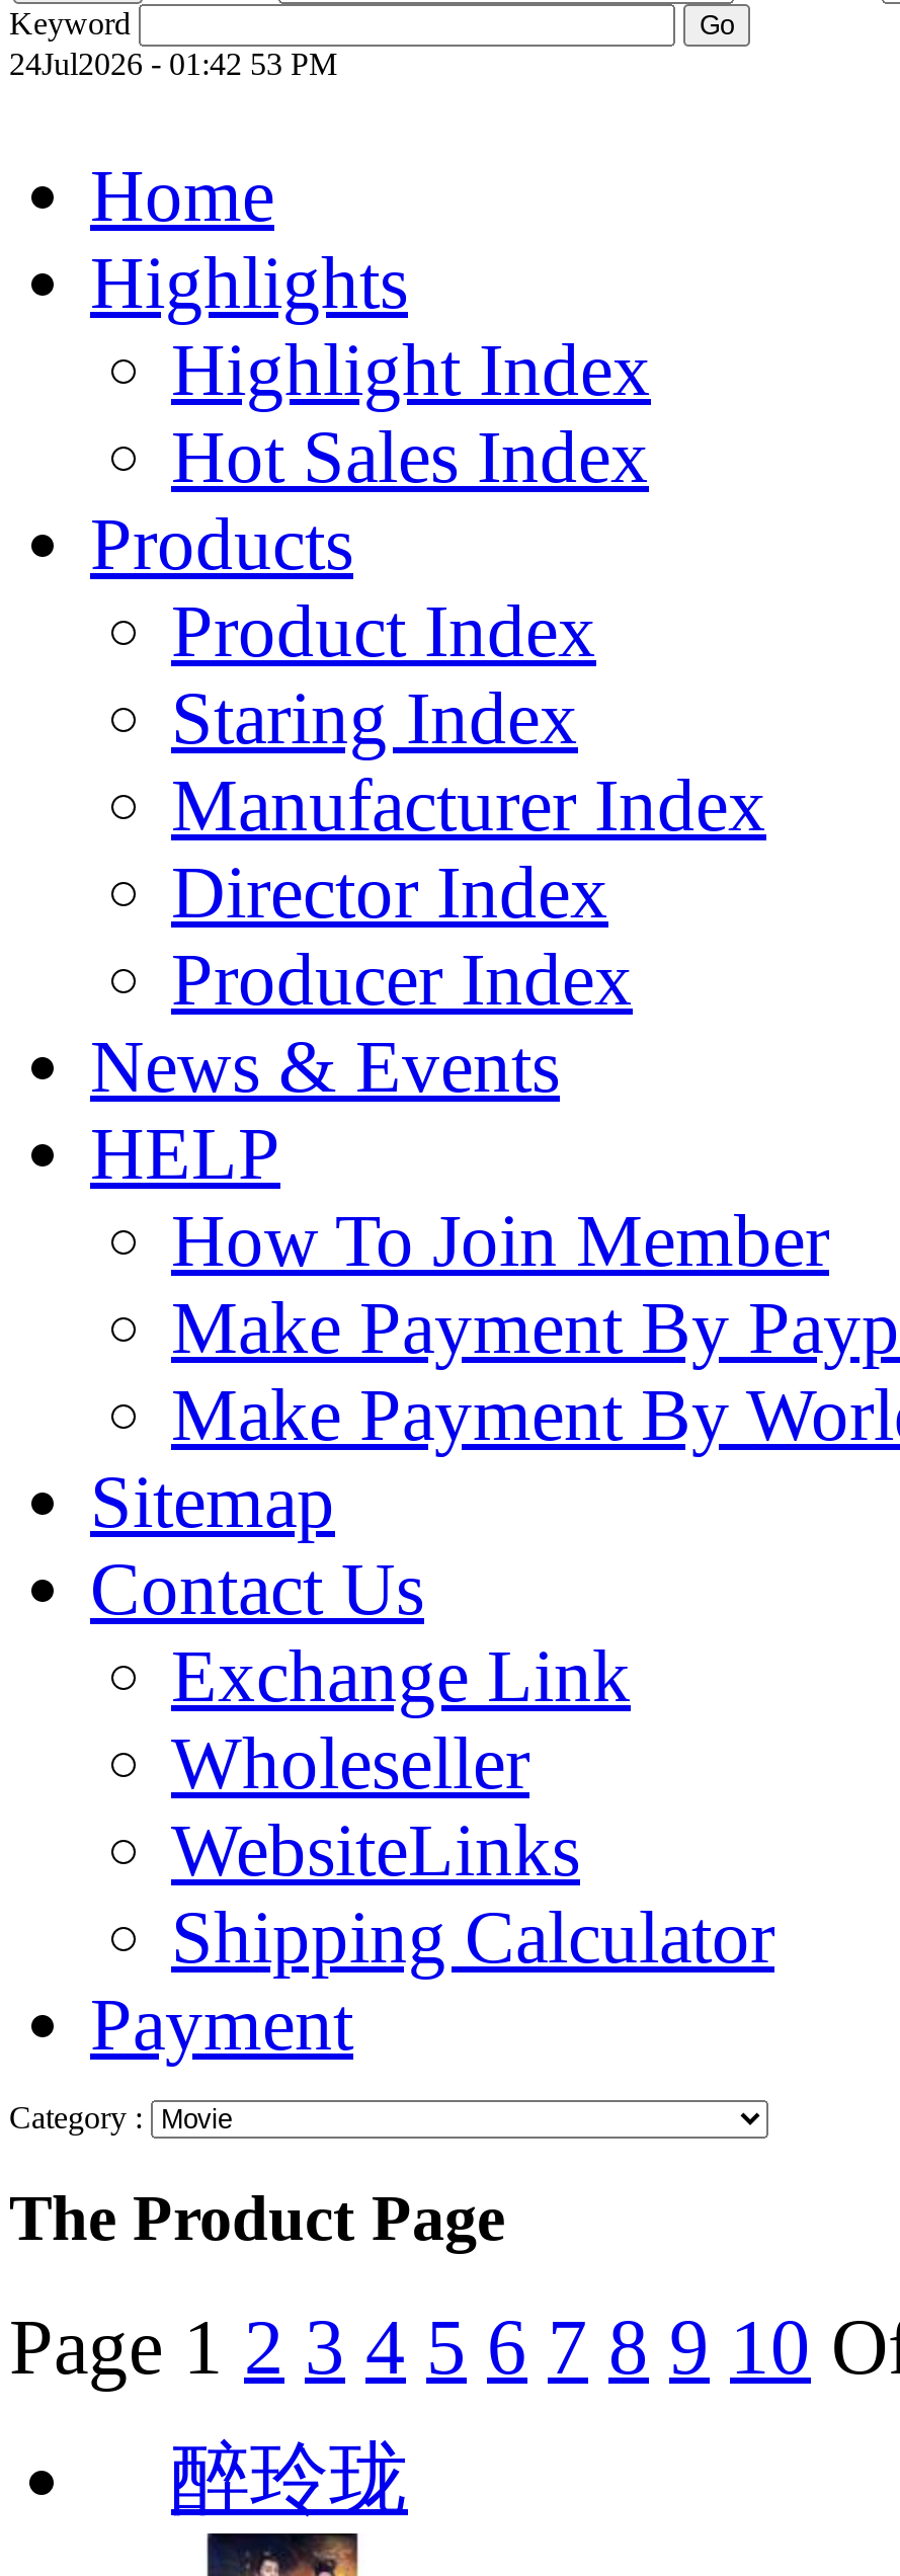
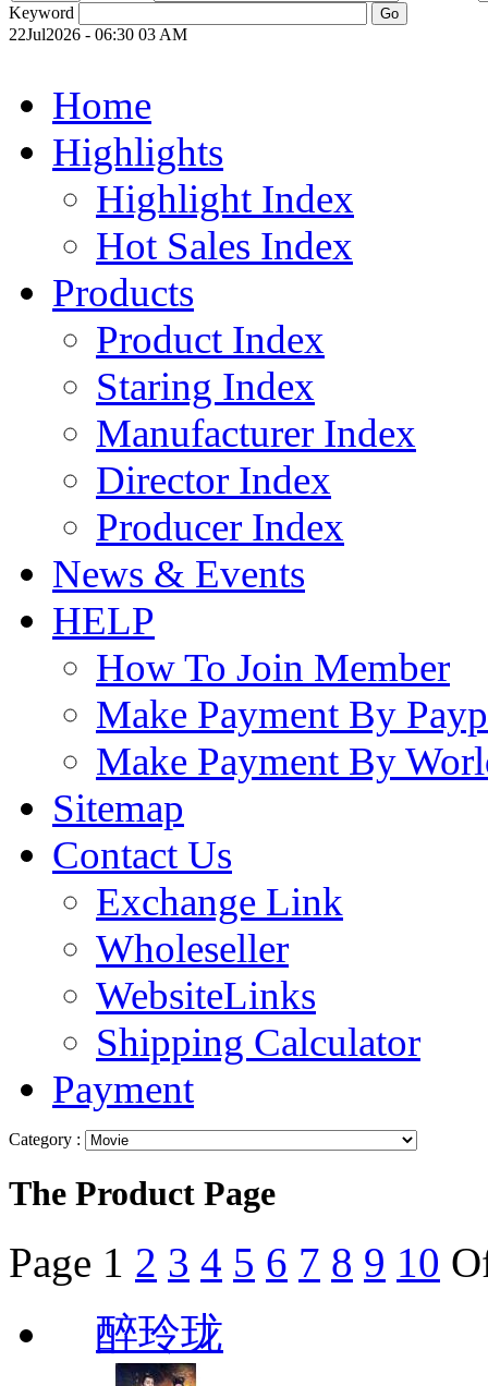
[9,47,337,81] 24Jul2026 - 01:42 53 PM -> [9,25,187,44] 22Jul2026 - 06:30 03 AM

